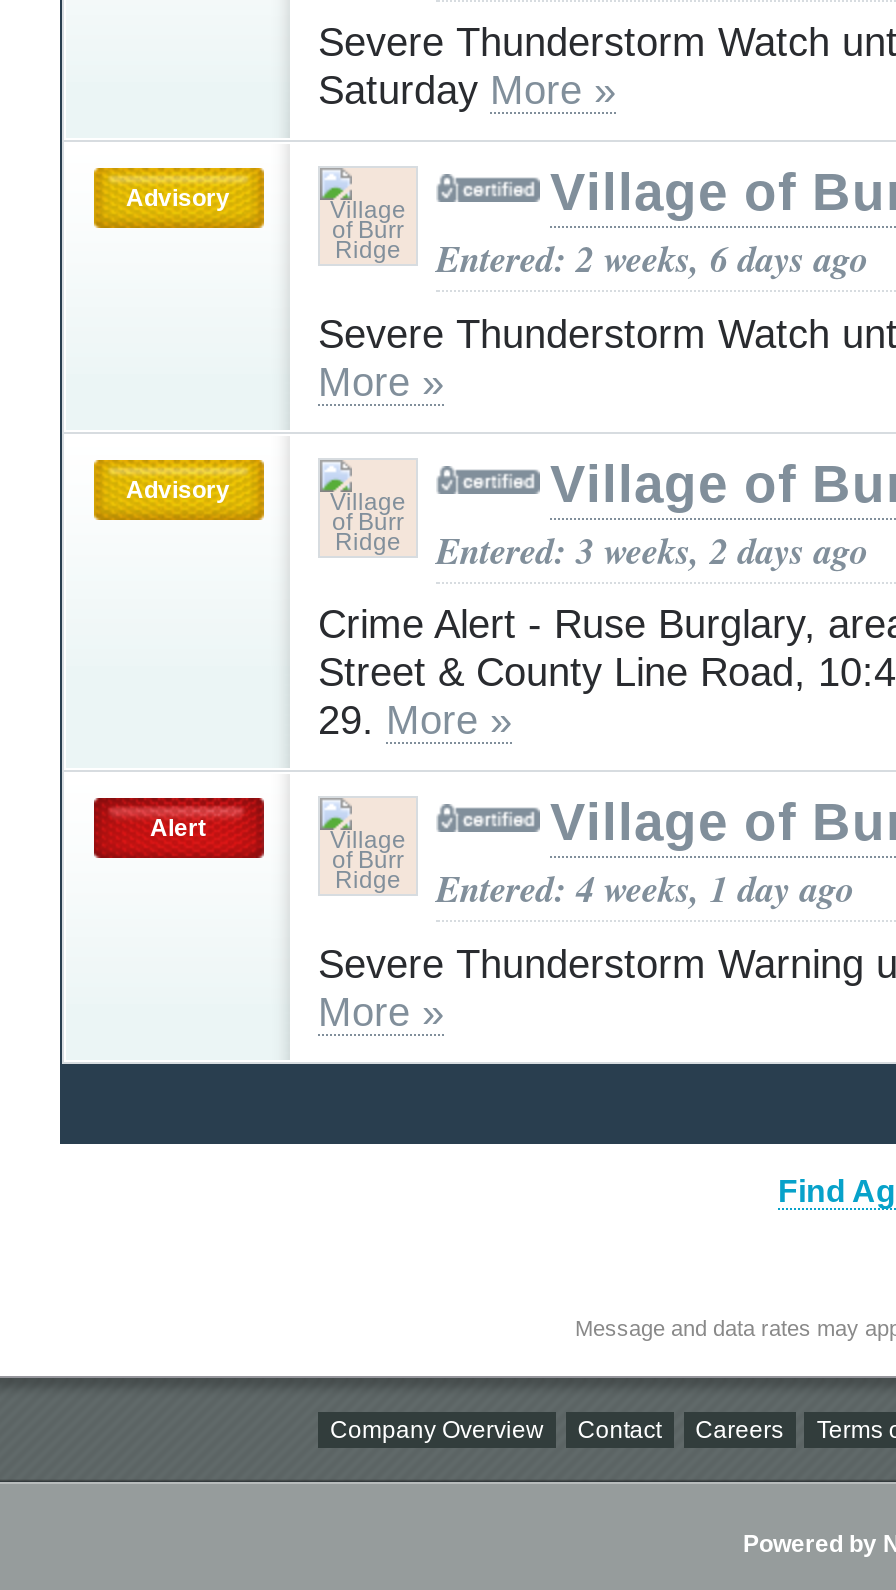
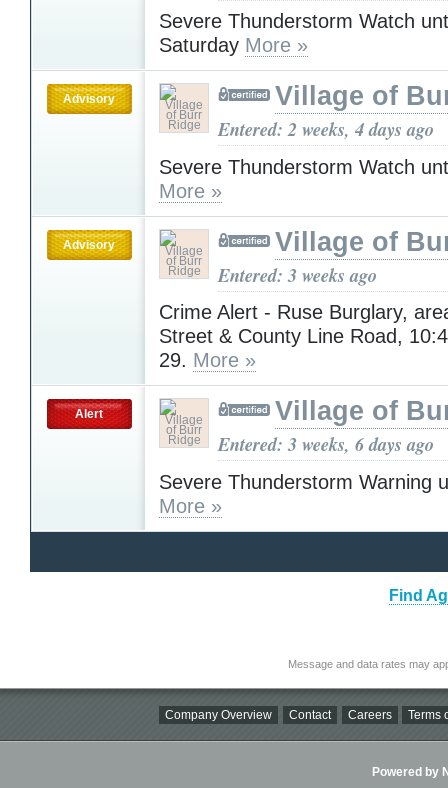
[436,232,868,284] Entered: 2 weeks, 6 days ago -> [218,116,434,142] Entered: 2 weeks, 4 days ago
[436,523,868,575] Entered: 3 weeks, 2 days ago -> [218,261,377,287] Entered: 3 weeks ago
[436,862,854,914] Entered: 4 weeks, 1 day ago -> [218,431,434,457] Entered: 3 weeks, 6 days ago

